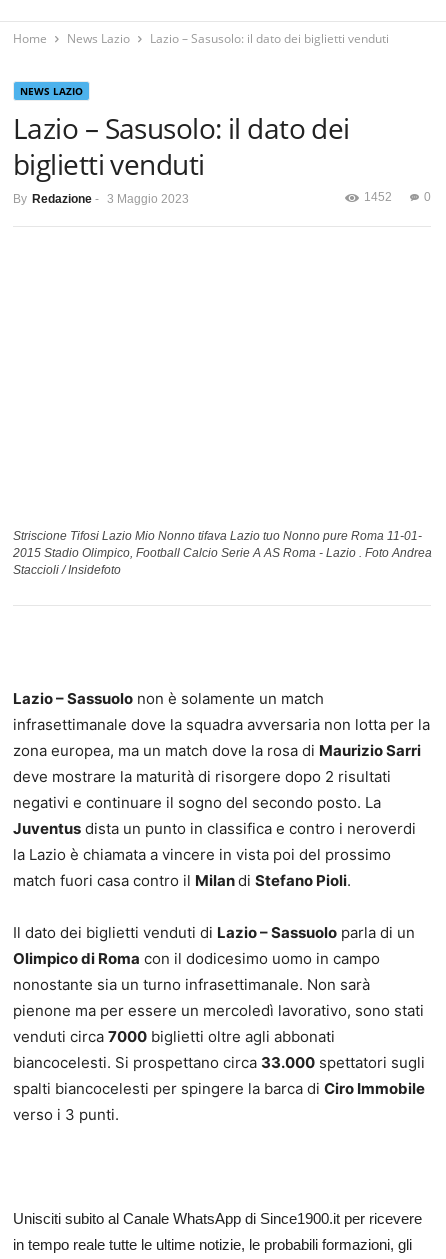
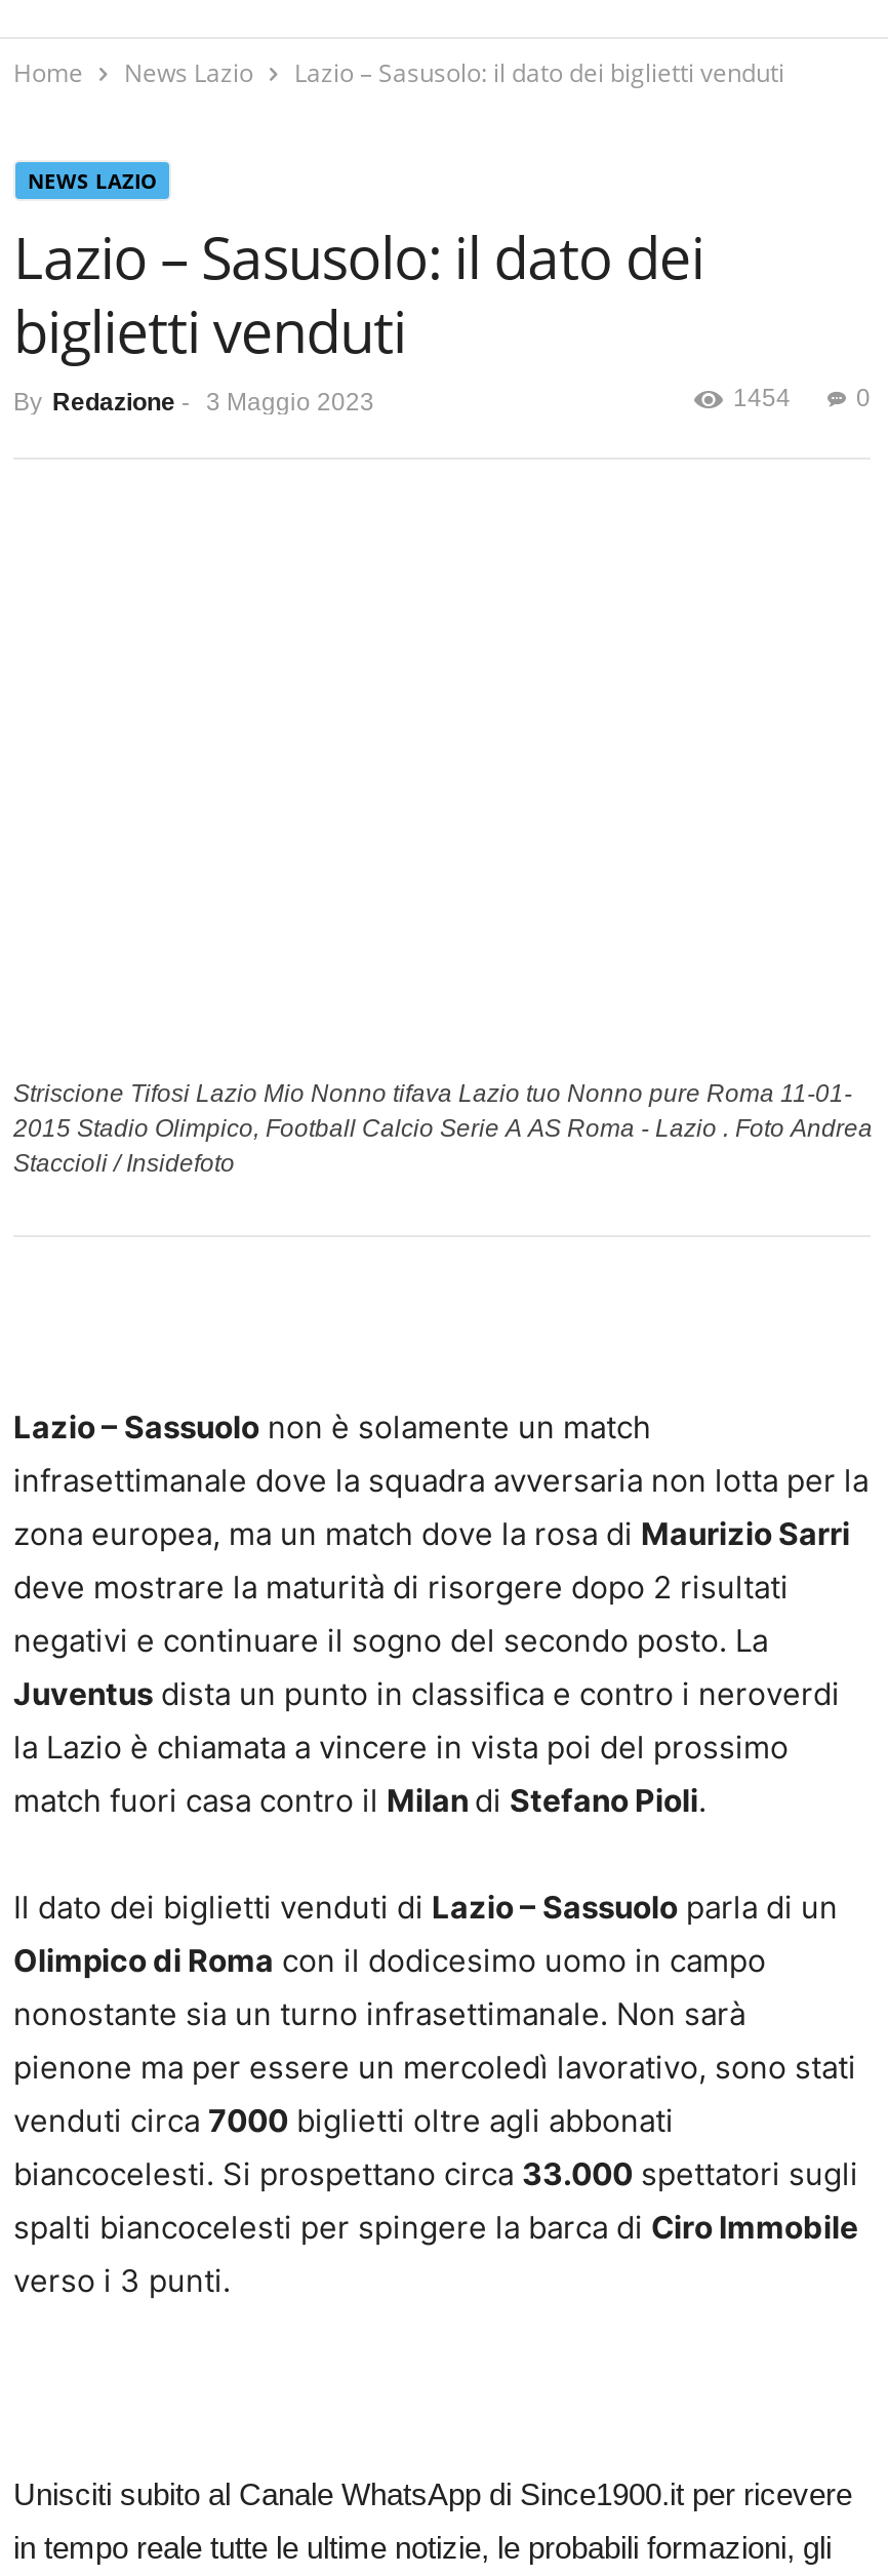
[364,190,392,204] 1452 -> [733,384,791,412] 1454

